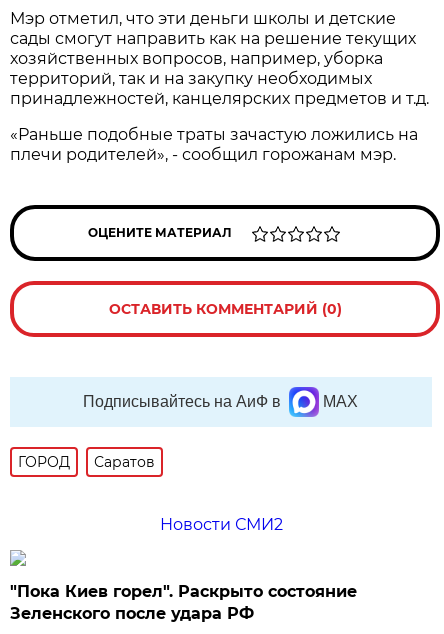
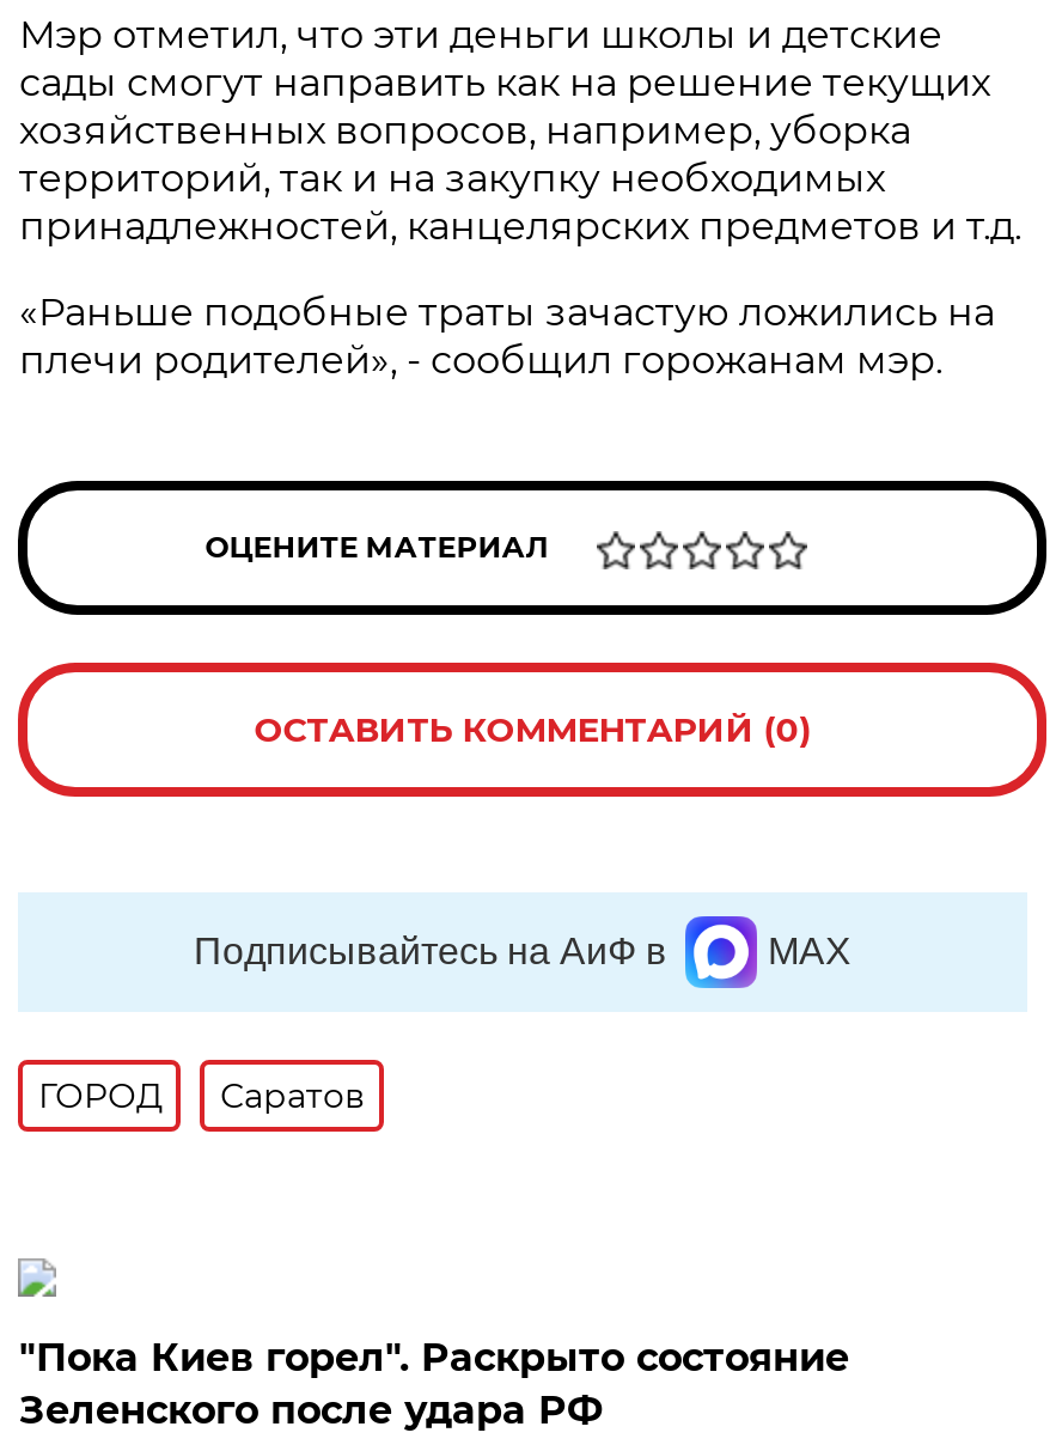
[160,515,283,534] Новости СМИ2 -> none

